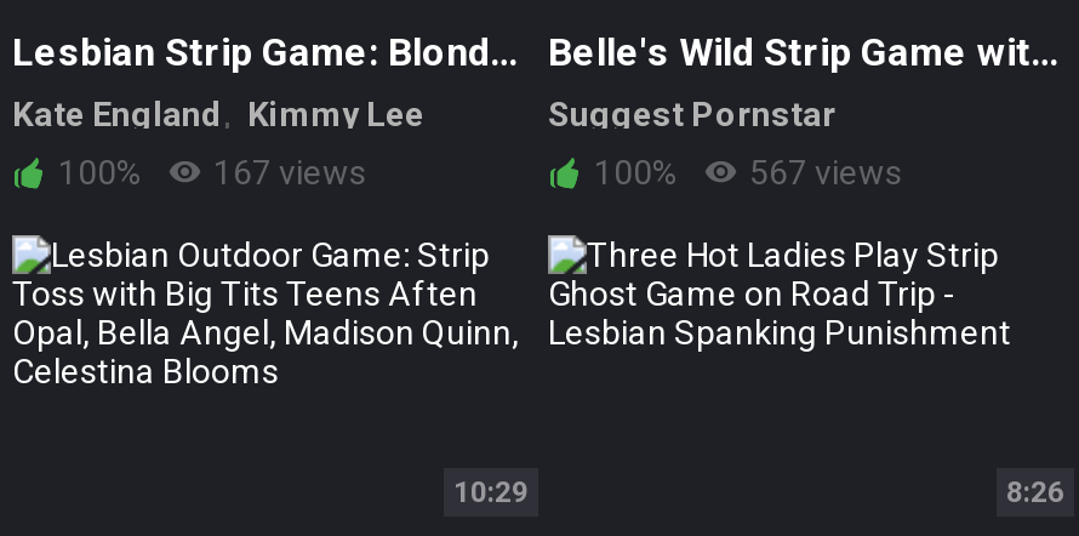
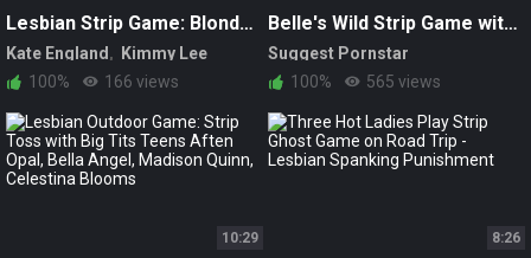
[58,153,366,192] 100% 167 views -> [28,72,179,91] 100% 166 views
[594,153,902,192] 100% 567 views -> [290,72,441,91] 100% 565 views

